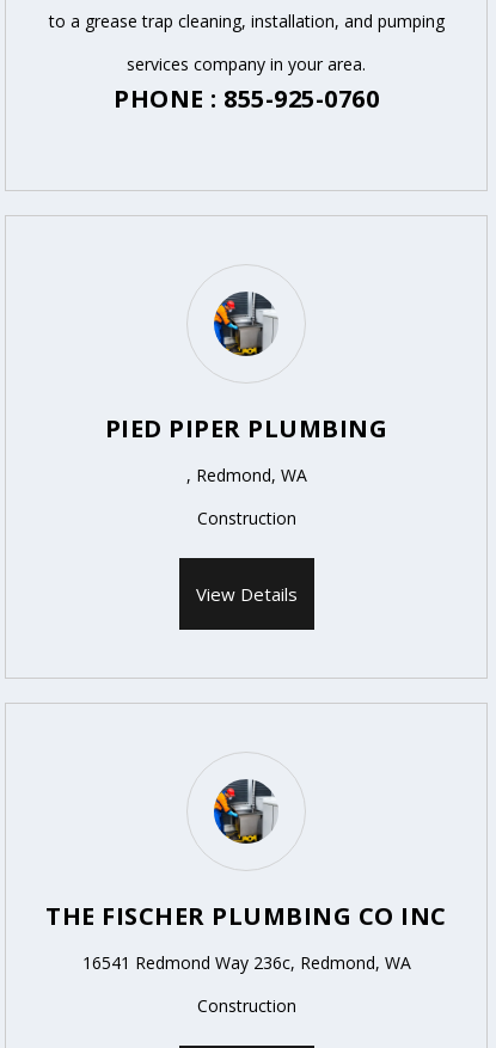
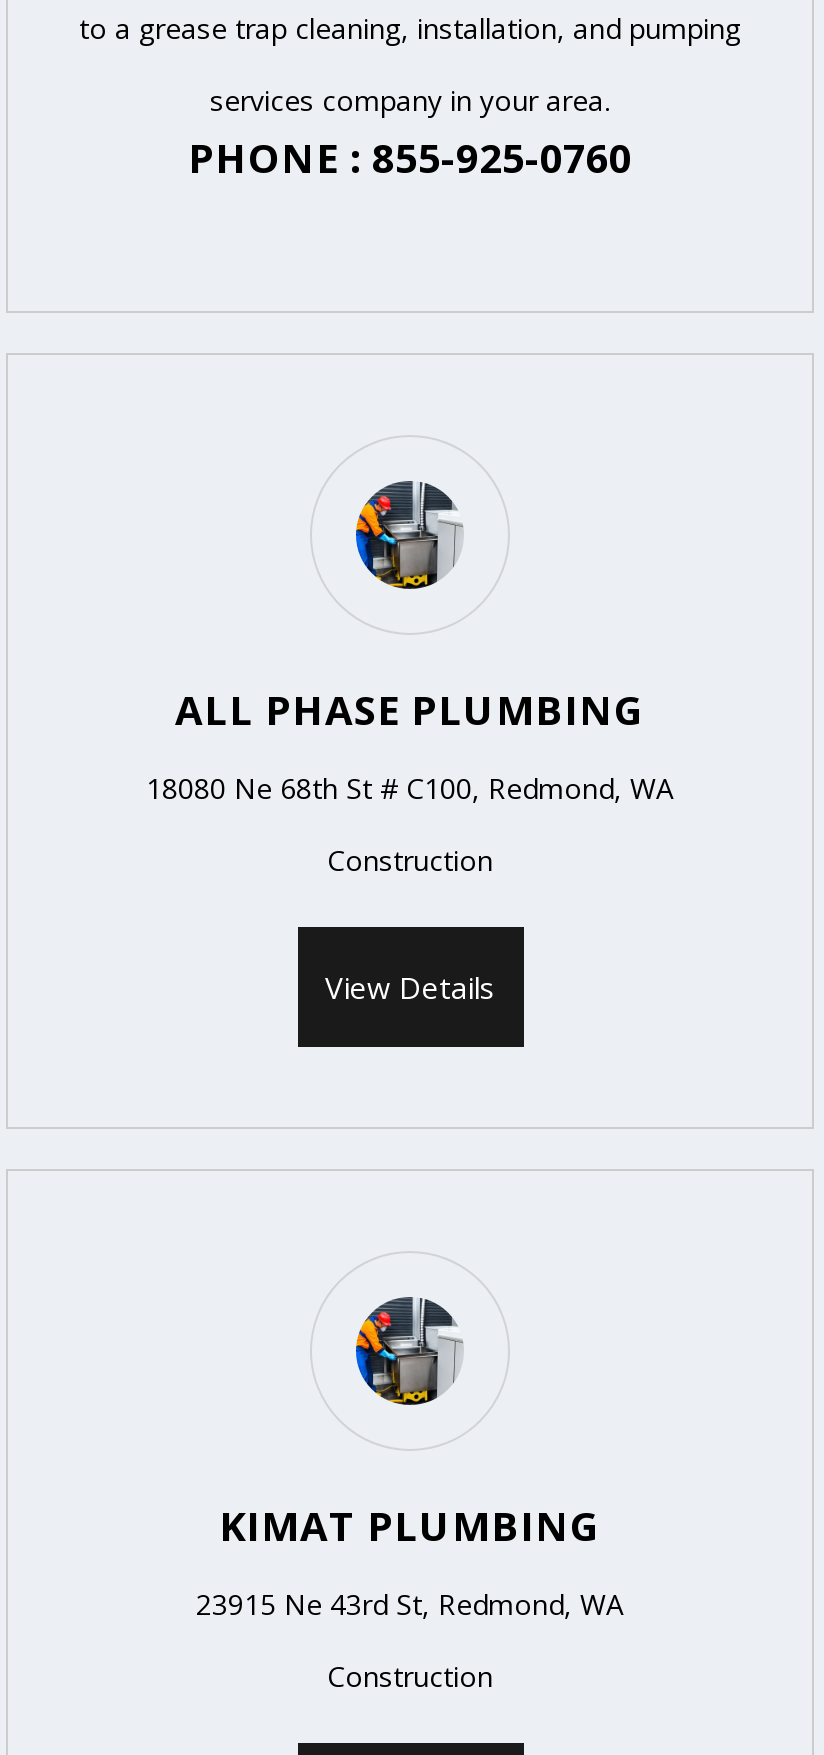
[105,413,387,445] PIED PIPER PLUMBING -> [175,684,645,738] ALL PHASE PLUMBING
[186,464,307,487] , Redmond, WA -> [146,770,674,808] 18080 Ne 68th St # C100, Redmond, WA
[46,900,447,932] THE FISCHER PLUMBING CO INC -> [219,1500,601,1554] KIMAT PLUMBING
[82,952,411,974] 16541 Redmond Way 236c, Redmond, WA -> [196,1586,624,1624] 23915 Ne 43rd St, Redmond, WA

